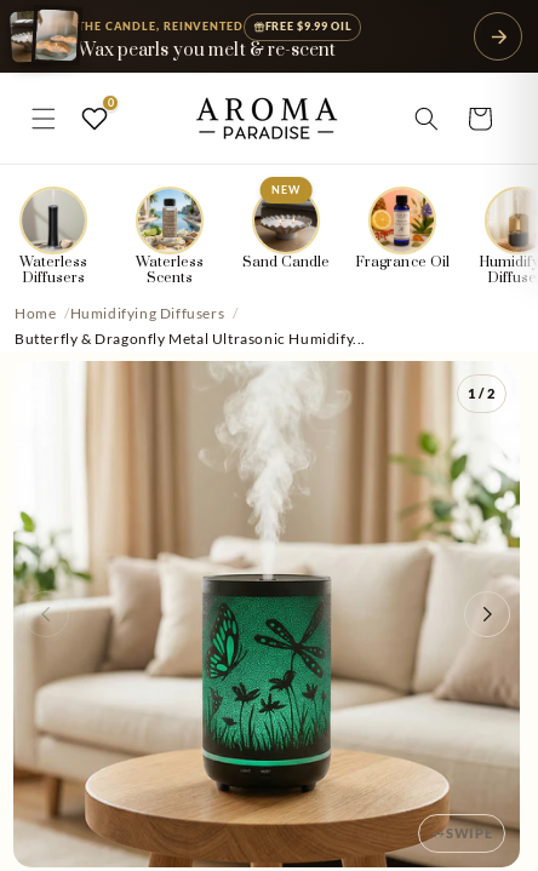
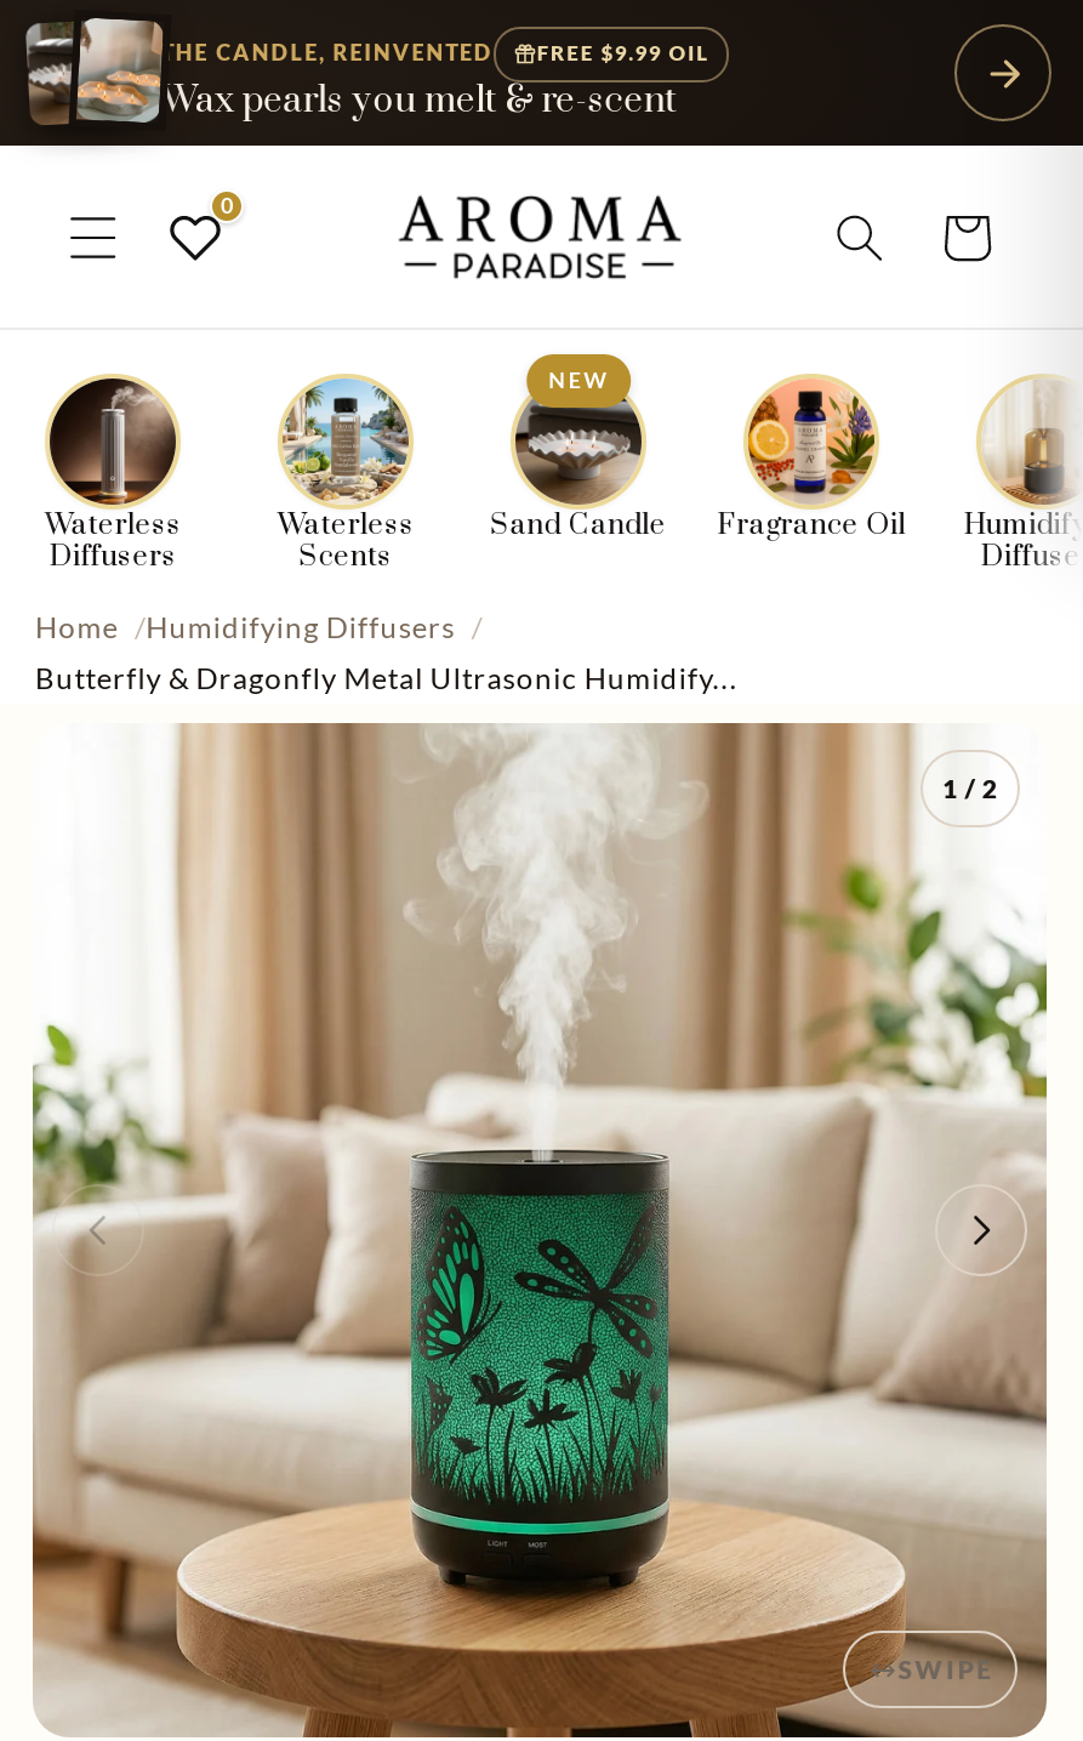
[23,189,85,251] [image] -> [50,376,178,502] [image]

